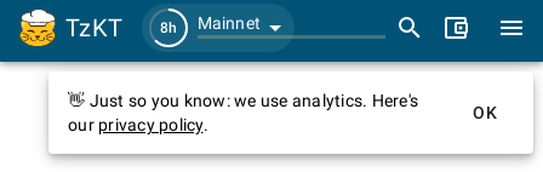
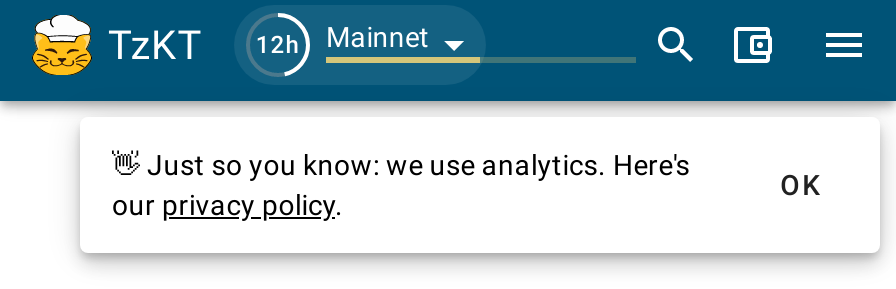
[160,19,177,36] 8h -> [256,31,300,59] 12h

